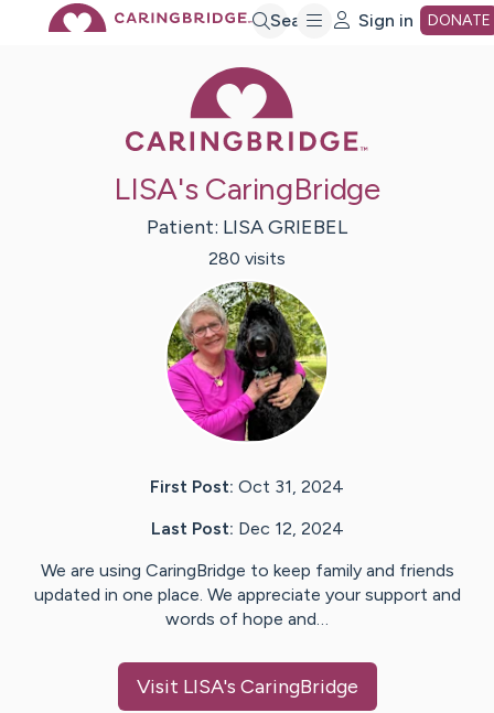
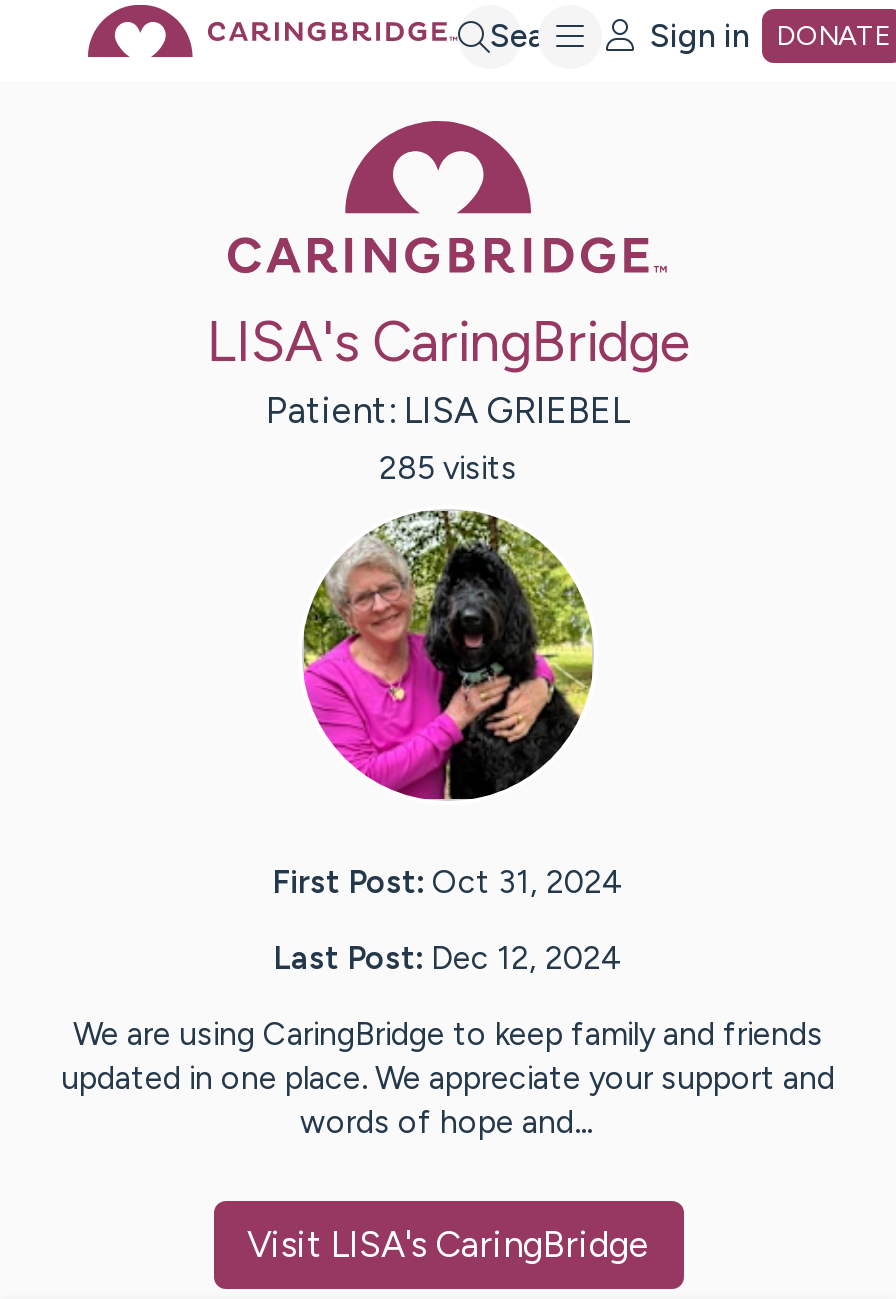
[208,248,286,269] 280 visits -> [379,450,517,488] 285 visits

